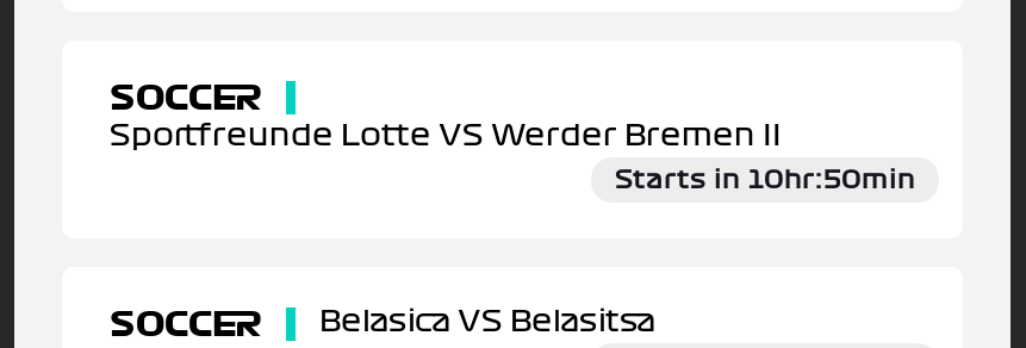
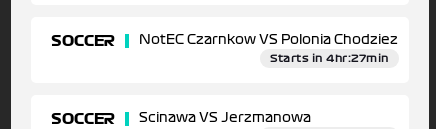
[110,122,782,150] Sportfreunde Lotte VS Werder Bremen II -> [139,34,398,46] NotEC Czarnkow VS Polonia Chodziez
[615,167,915,193] Starts in 10hr:50min -> [270,53,389,64] Starts in 4hr:27min
[319,307,655,336] Belasica VS Belasitsa -> [139,112,311,124] Scinawa VS Jerzmanowa

